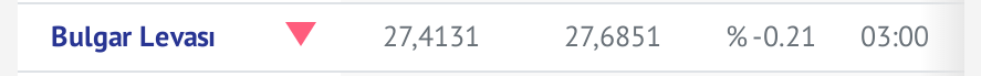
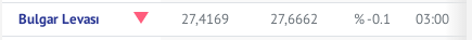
[383,18,480,55] 27,4131 -> [181,10,229,28] 27,4169
[564,18,661,55] 27,6851 -> [270,10,318,28] 27,6662
[726,18,816,55] % -0.21 -> [353,10,390,28] % -0.1

